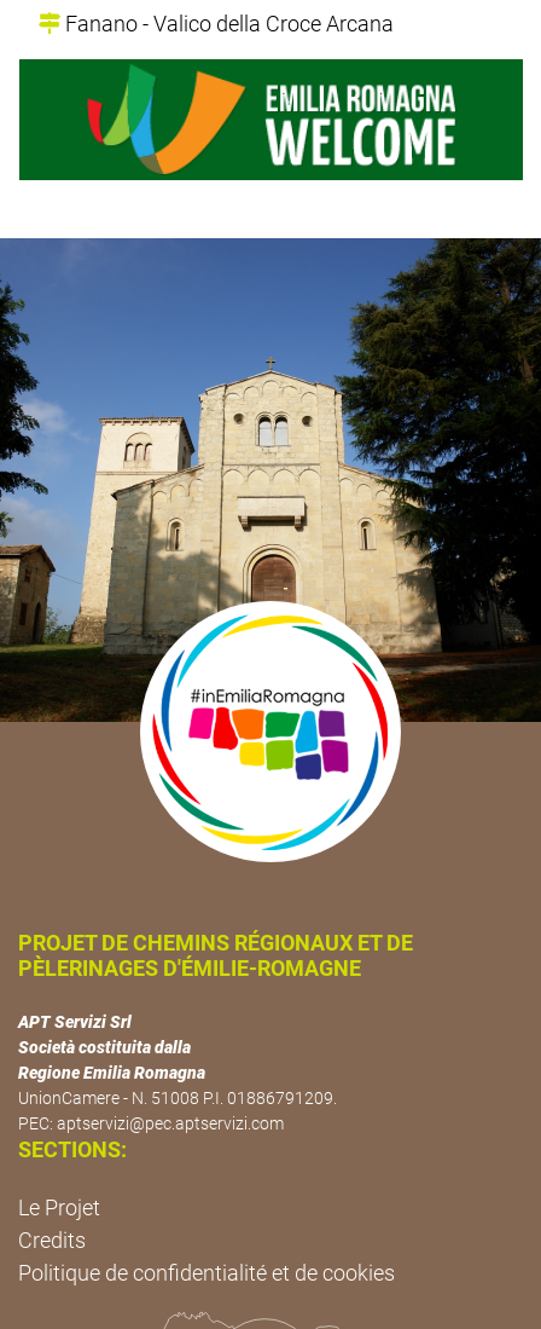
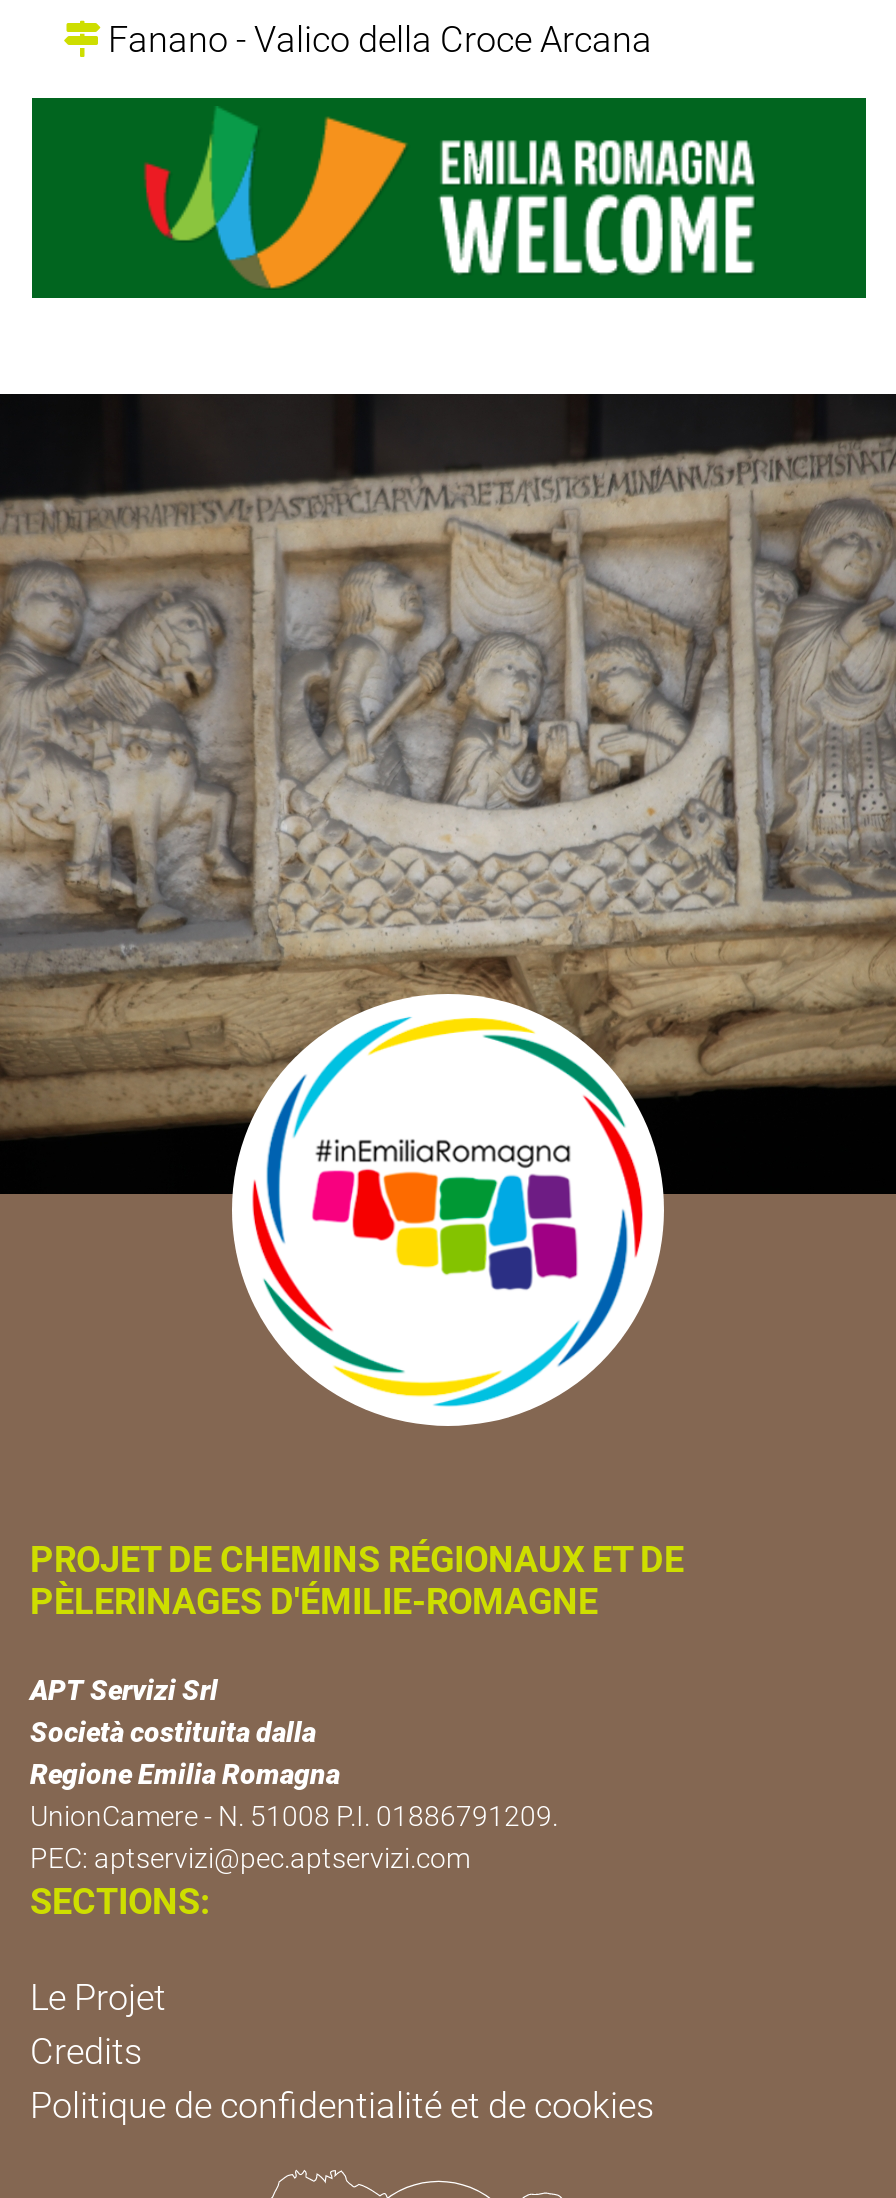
[4,237,537,721] [image] -> [6,392,890,1194] [image]

